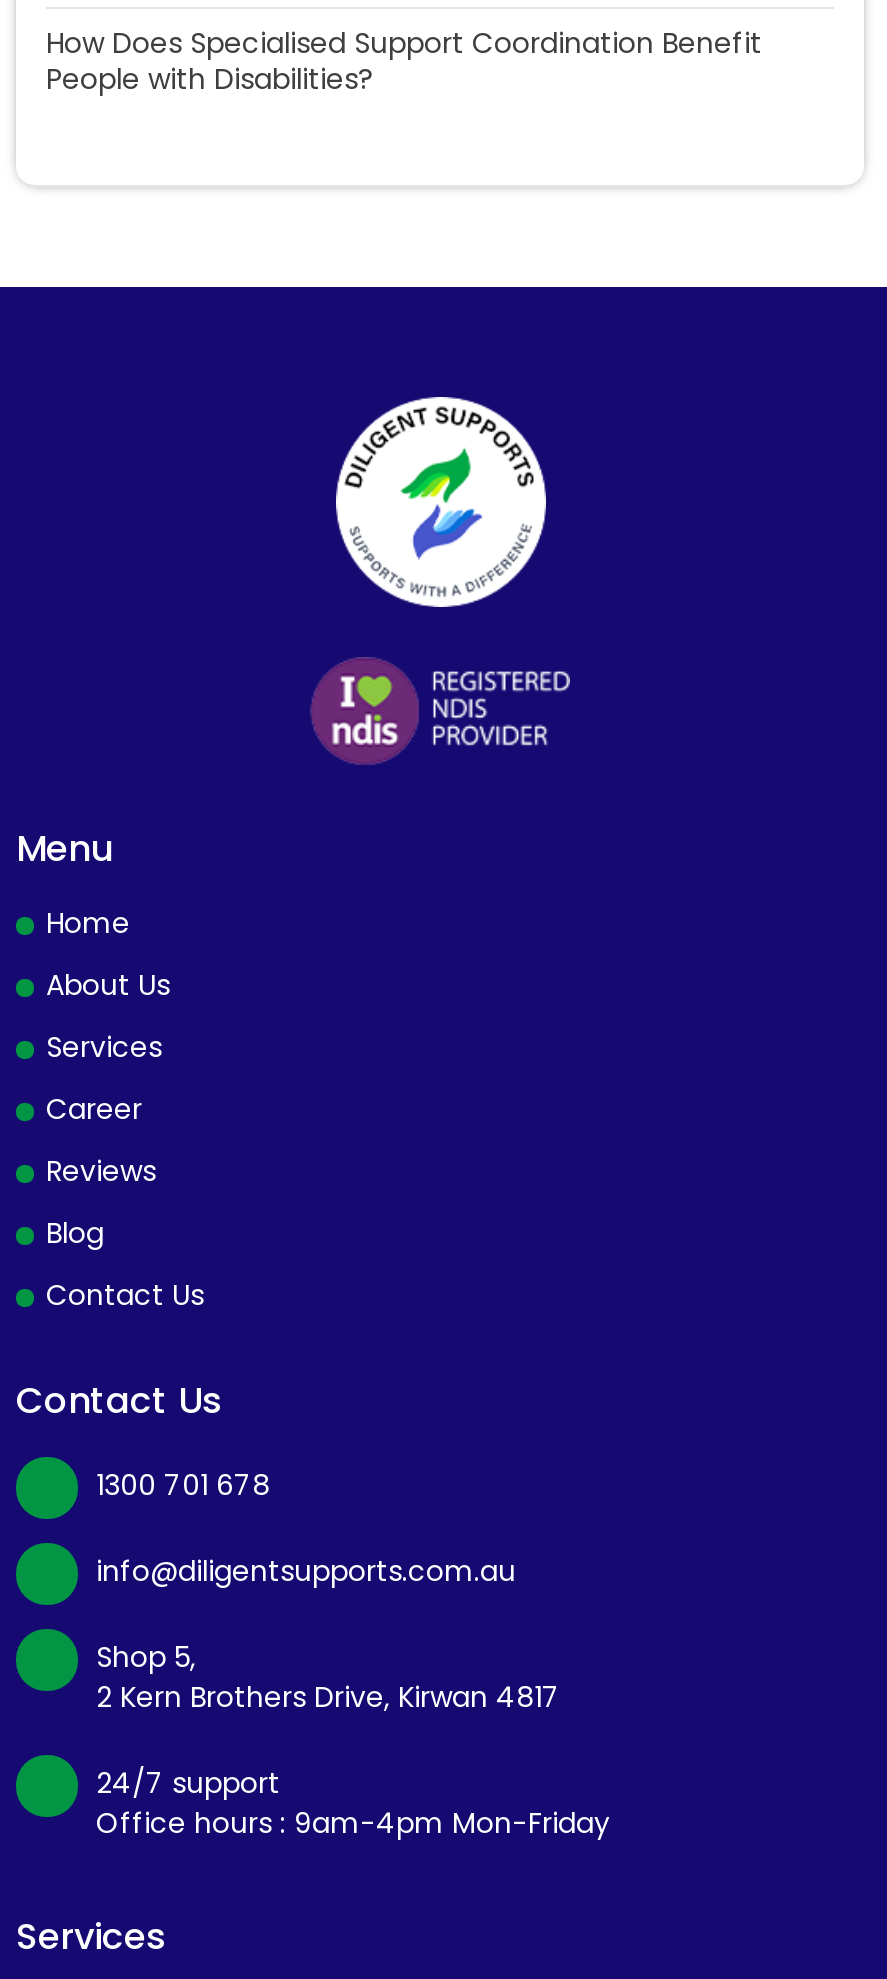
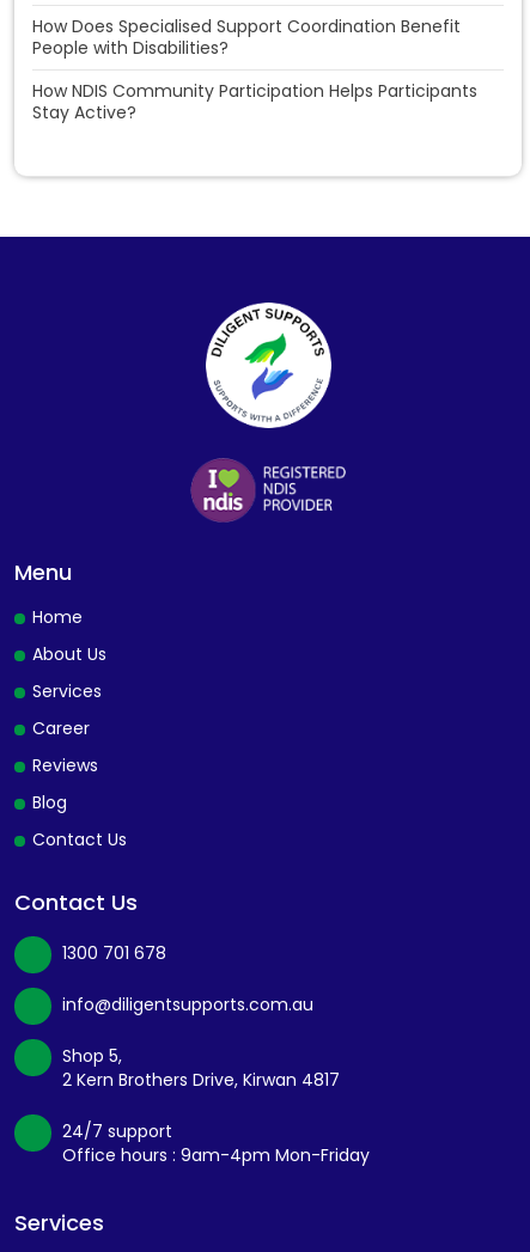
none -> [32,79,477,124] How NDIS Community Participation Helps Participants | Stay Active?

